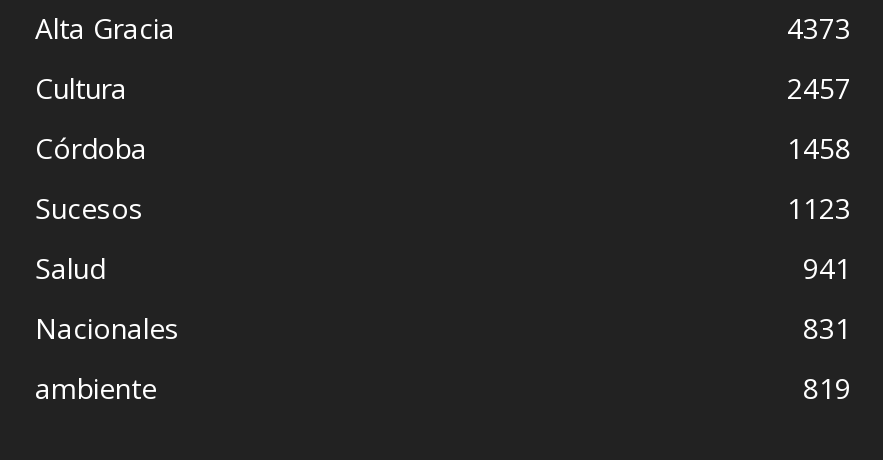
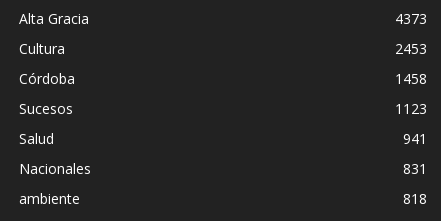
[787,70,851,108] 2457 -> [395,39,427,58] 2453
[803,370,851,408] 819 -> [403,189,427,208] 818

